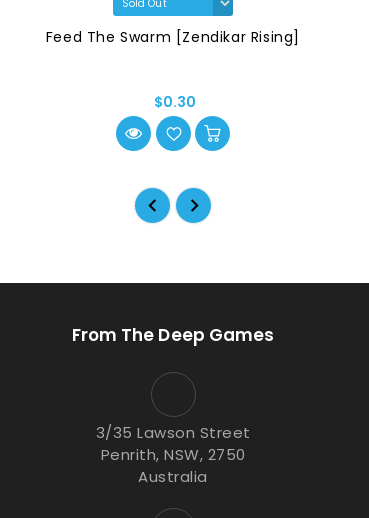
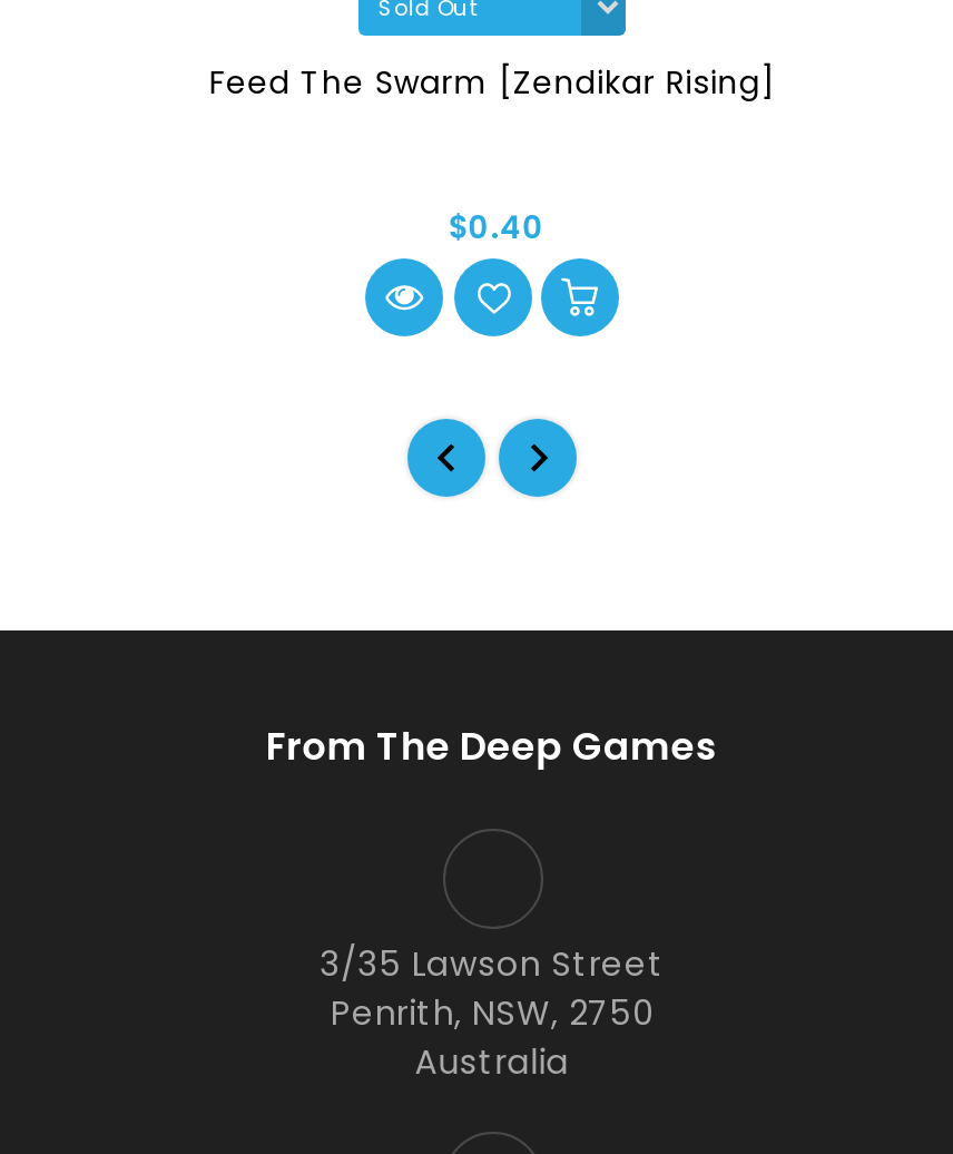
[154,92,196,112] $0.30 -> [448,205,545,249] $0.40

